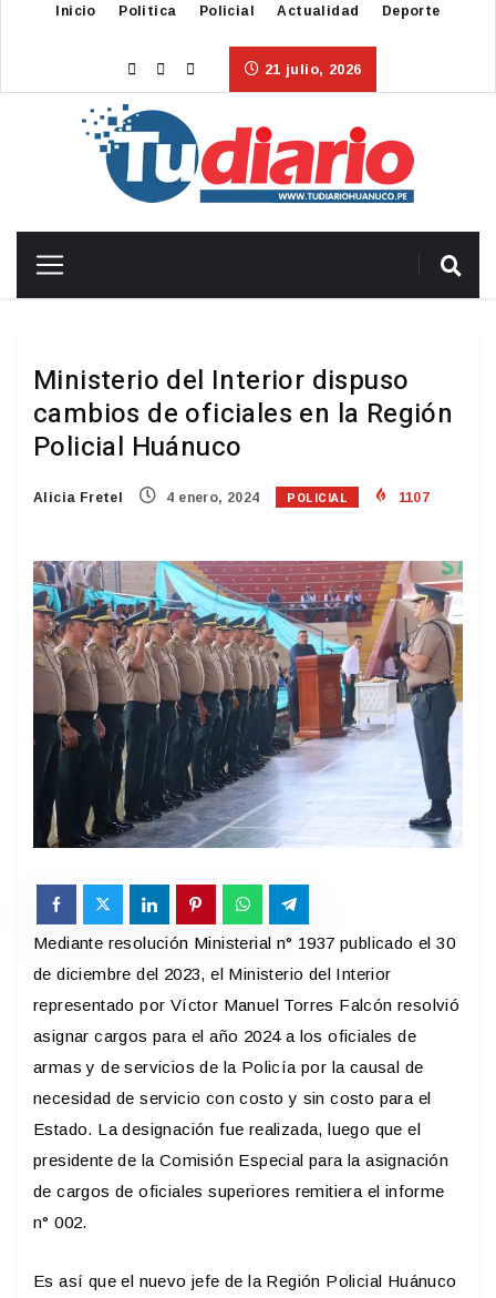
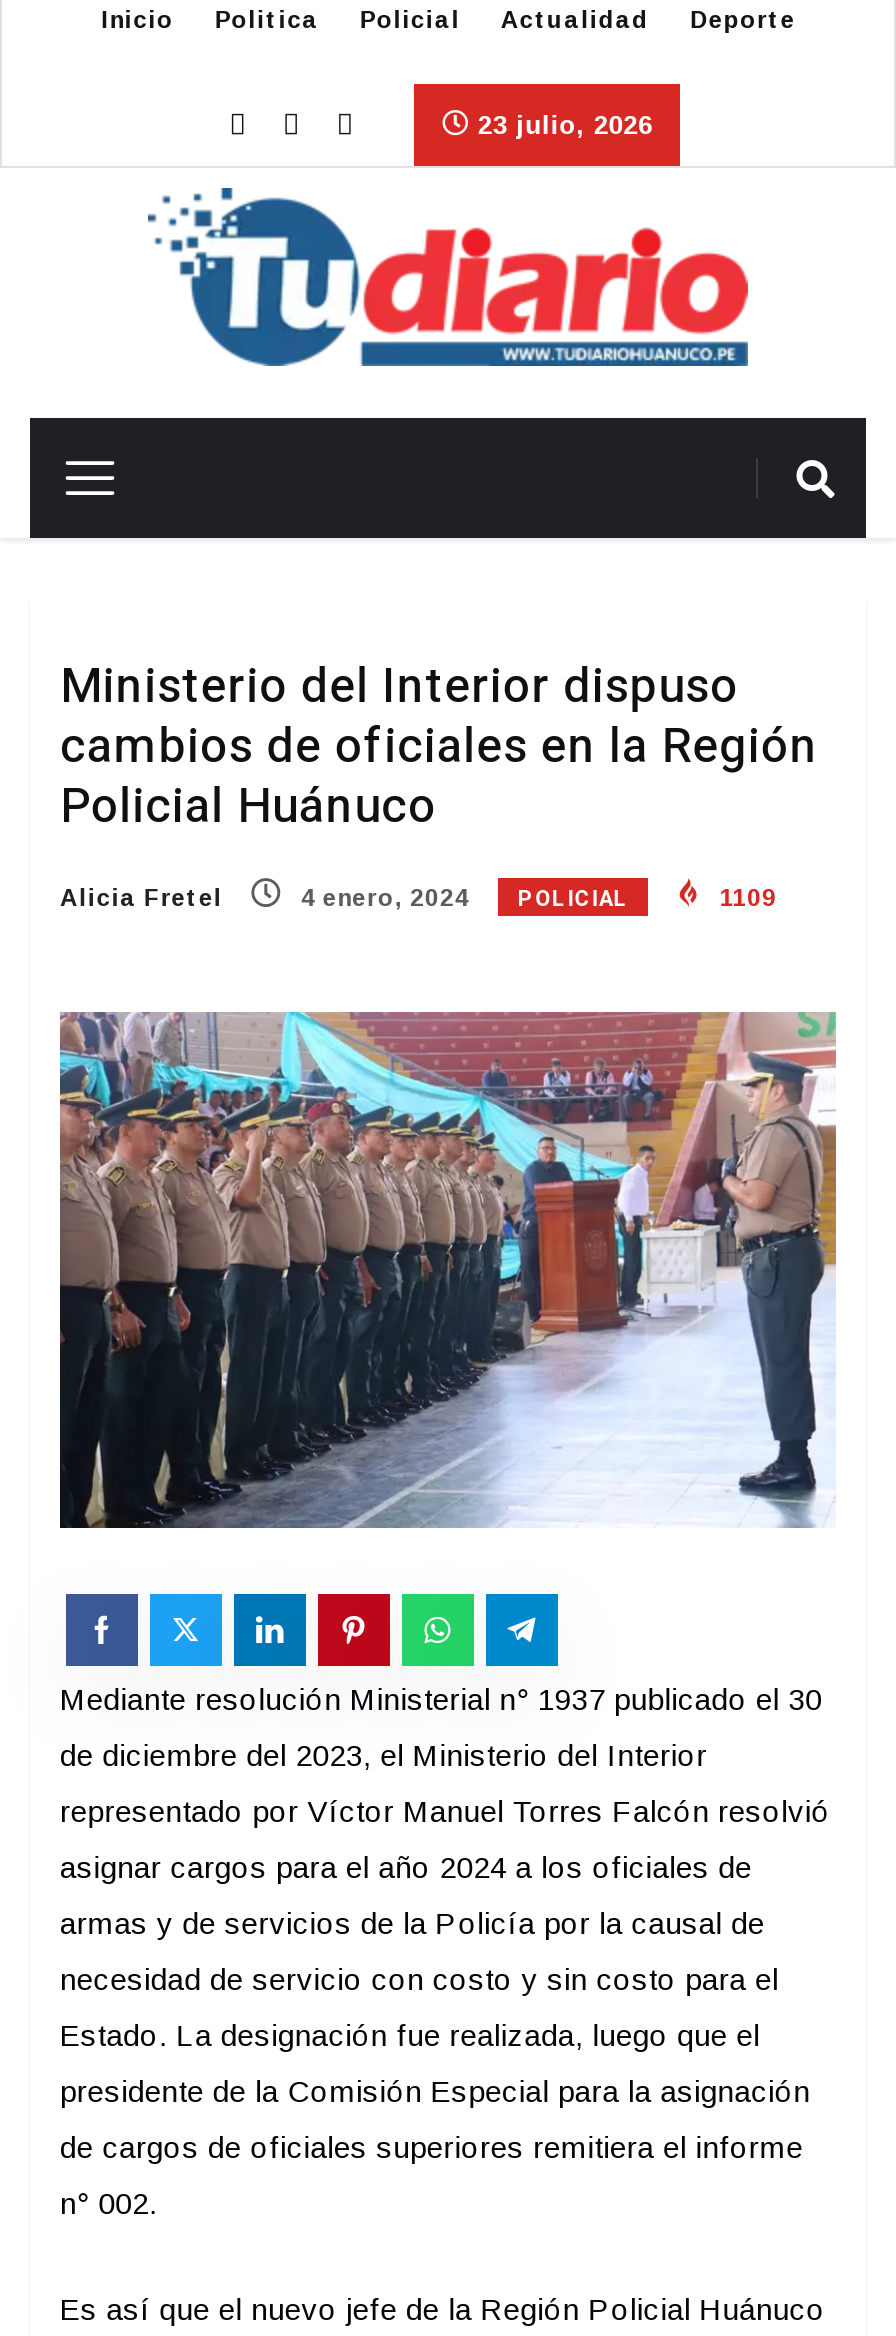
[260,61,361,78] 21 julio, 2026 -> [469,110,653,140] 23 julio, 2026
[394,490,430,505] 1107 -> [712,884,776,912] 1109

